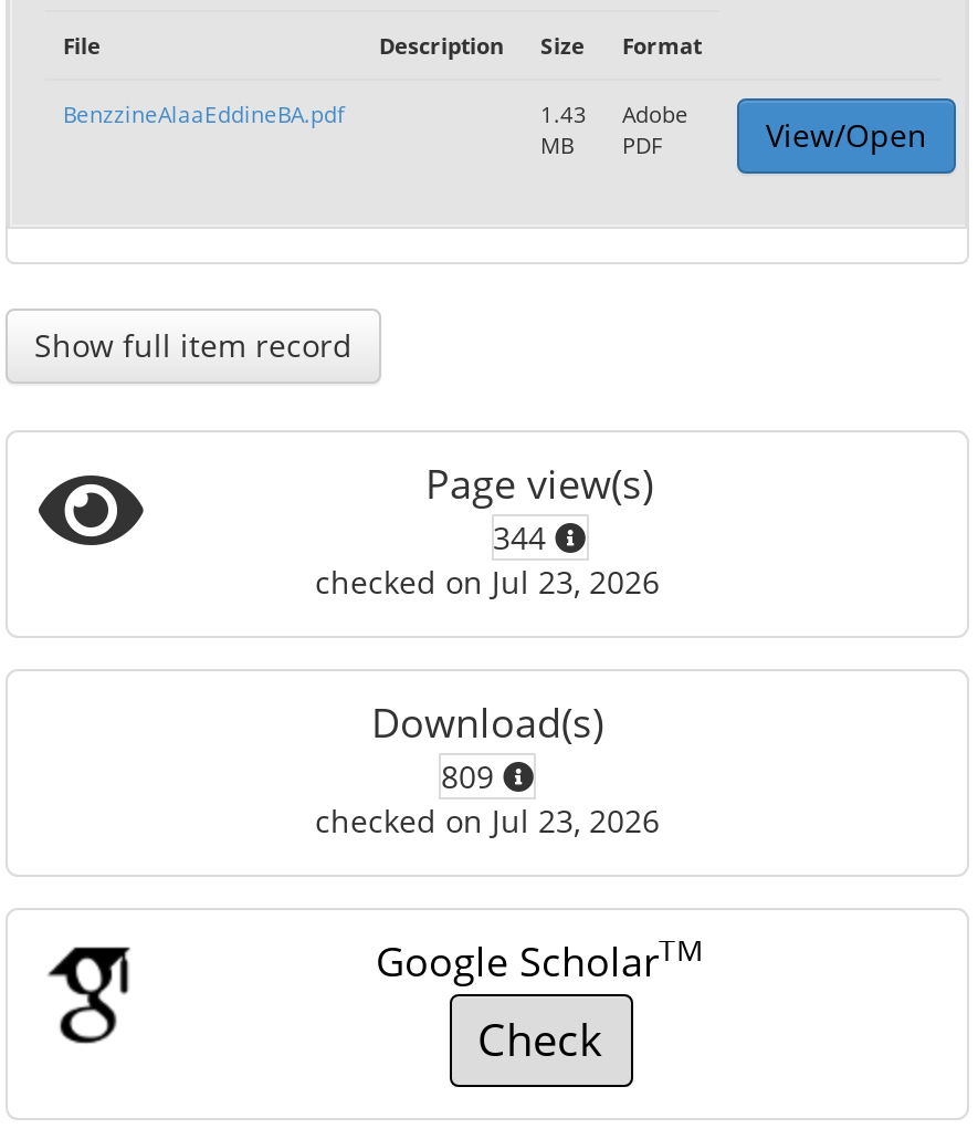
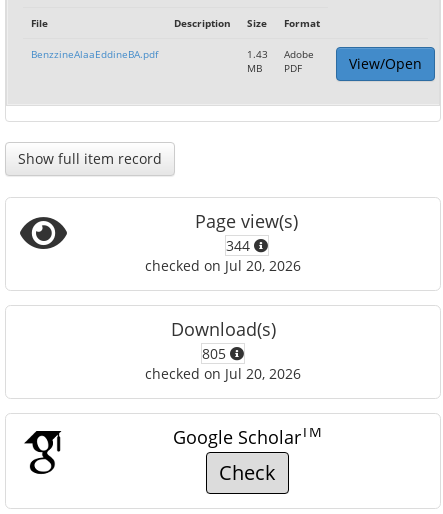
[315,561,660,603] checked on Jul 23, 2026 -> [145,256,301,275] checked on Jul 20, 2026
[441,755,503,797] 809 -> [202,344,230,363] 805
[315,800,660,842] checked on Jul 23, 2026 -> [145,364,301,383] checked on Jul 20, 2026

